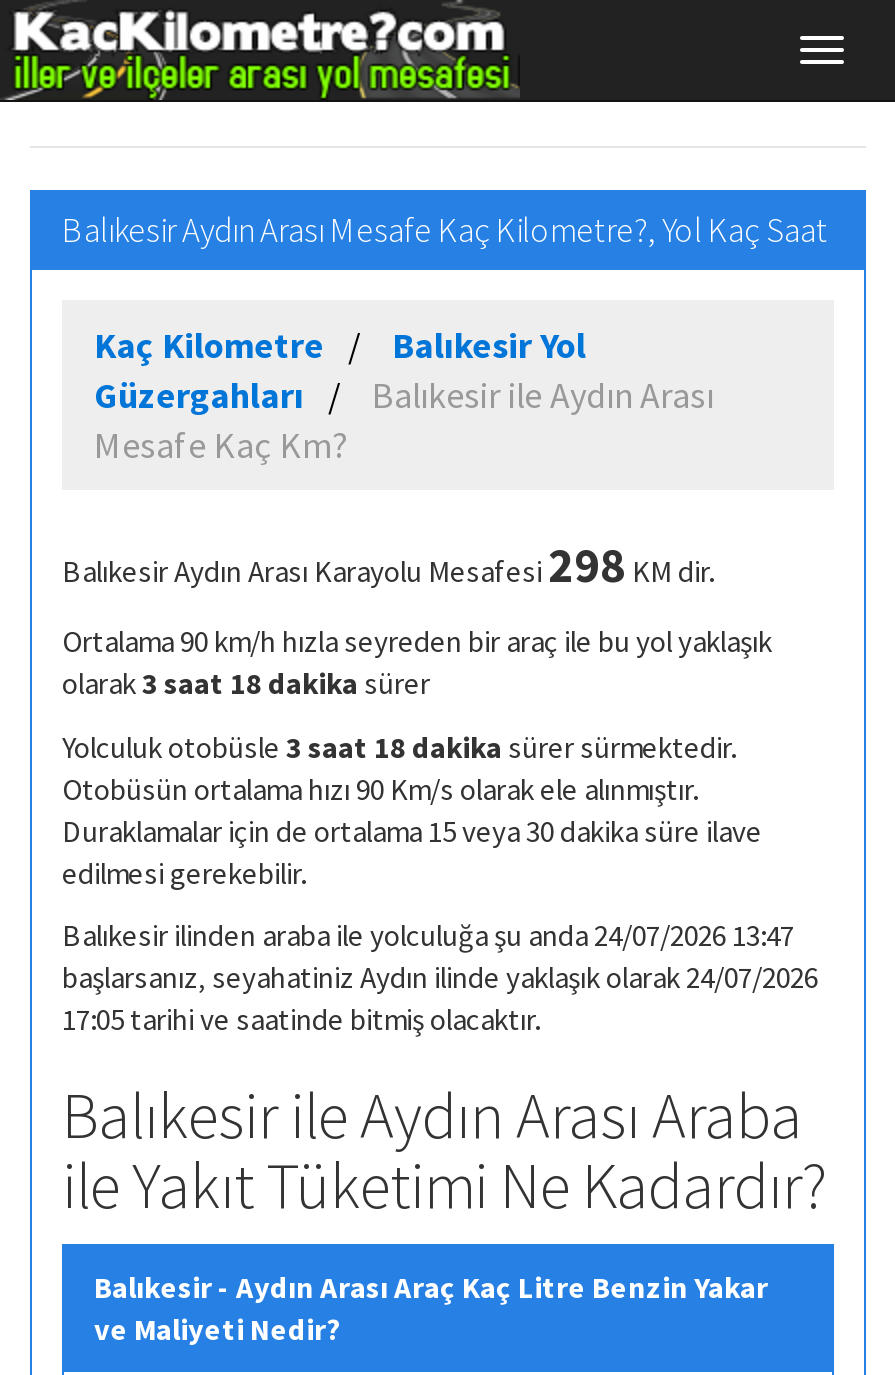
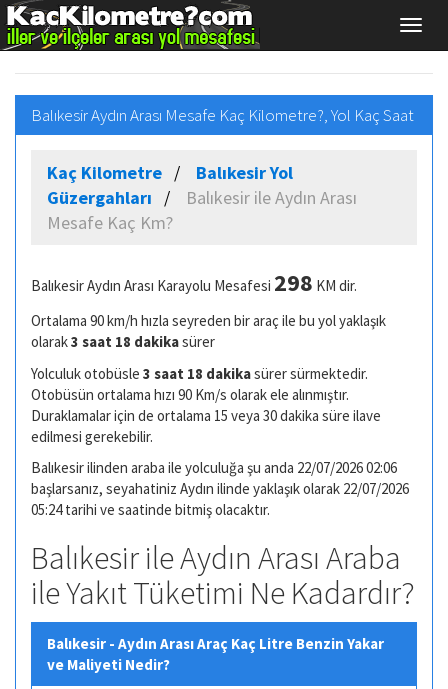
[62,916,794,954] Balıkesir ilinden araba ile yolculuğa şu anda 24/07/2026 13:47 -> [31,458,397,477] Balıkesir ilinden araba ile yolculuğa şu anda 22/07/2026 02:06
[62,958,818,996] başlarsanız, seyahatiniz Aydın ilinde yaklaşık olarak 24/07/2026 -> [31,479,409,498] başlarsanız, seyahatiniz Aydın ilinde yaklaşık olarak 22/07/2026
[62,1000,540,1038] 17:05 tarihi ve saatinde bitmiş olacaktır. -> [31,500,270,519] 05:24 tarihi ve saatinde bitmiş olacaktır.

